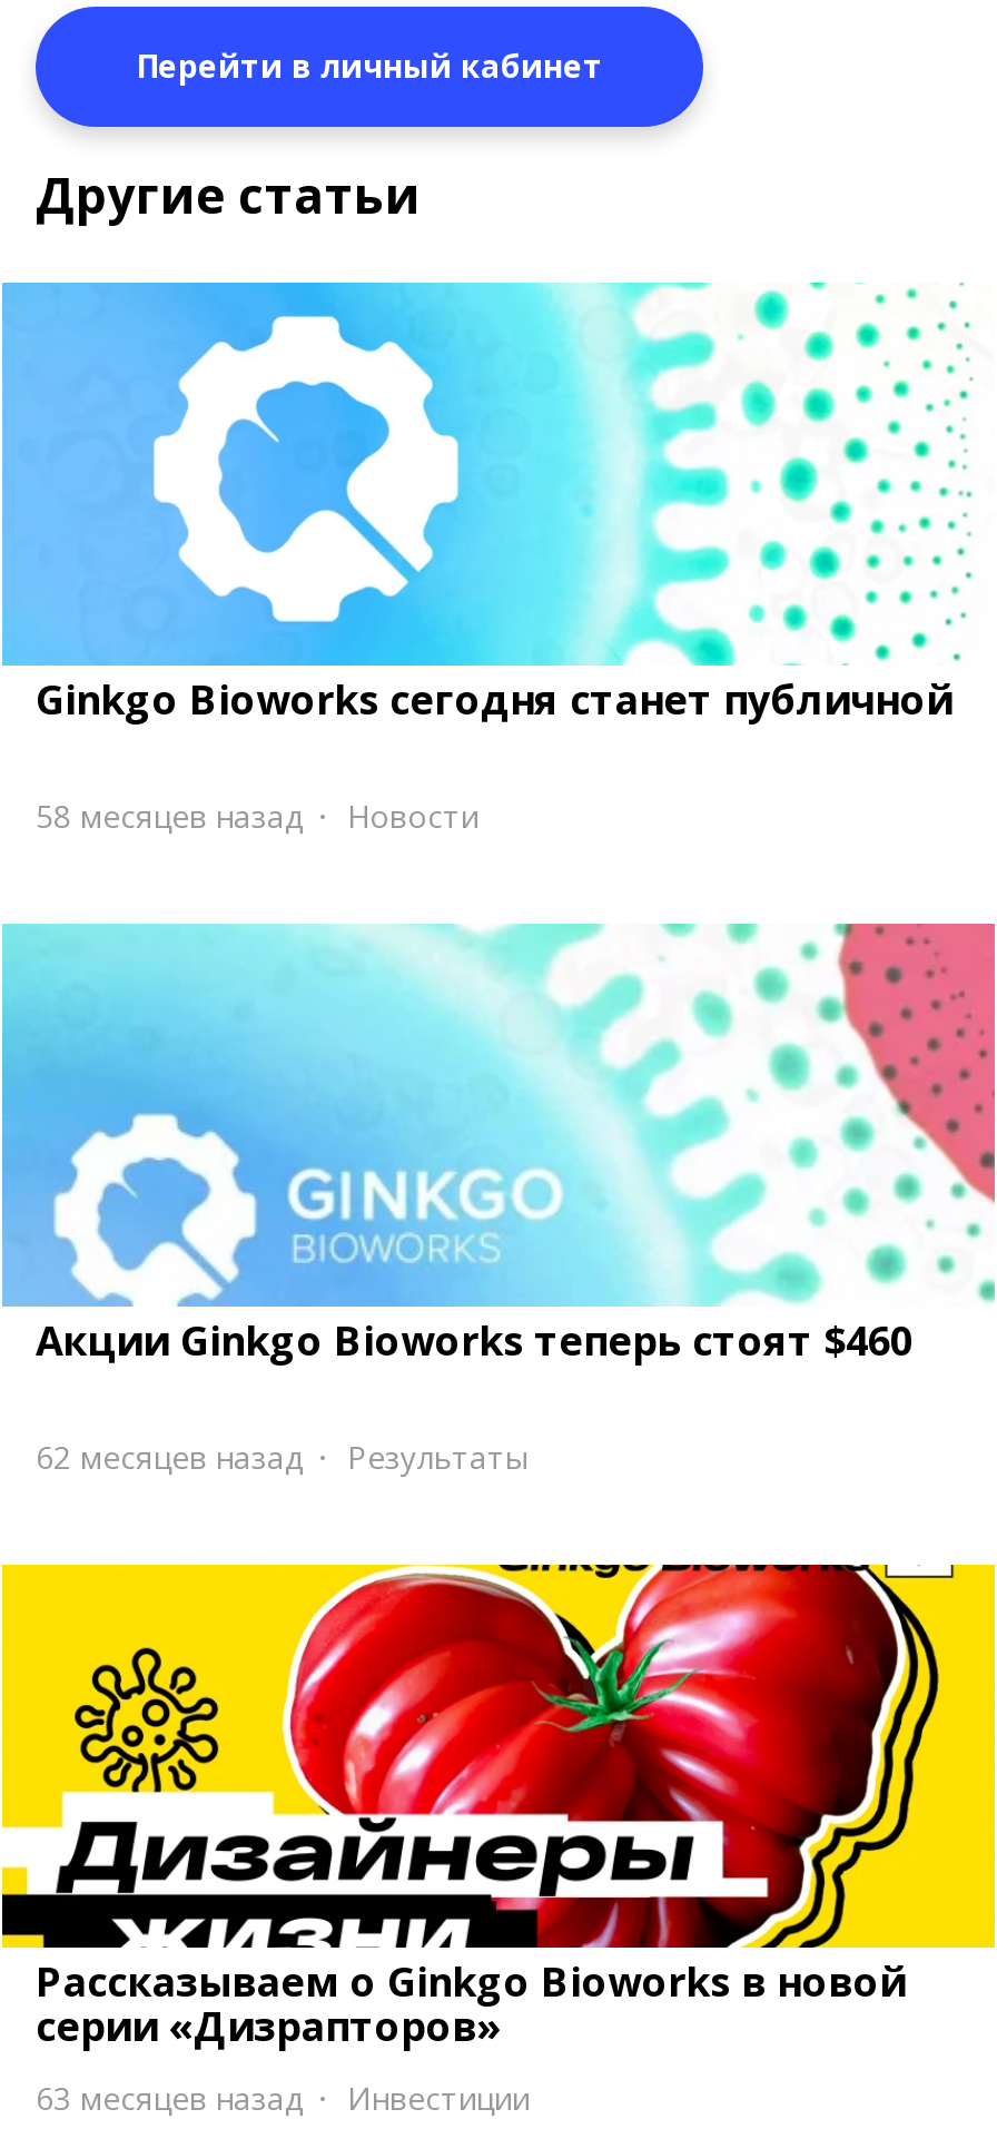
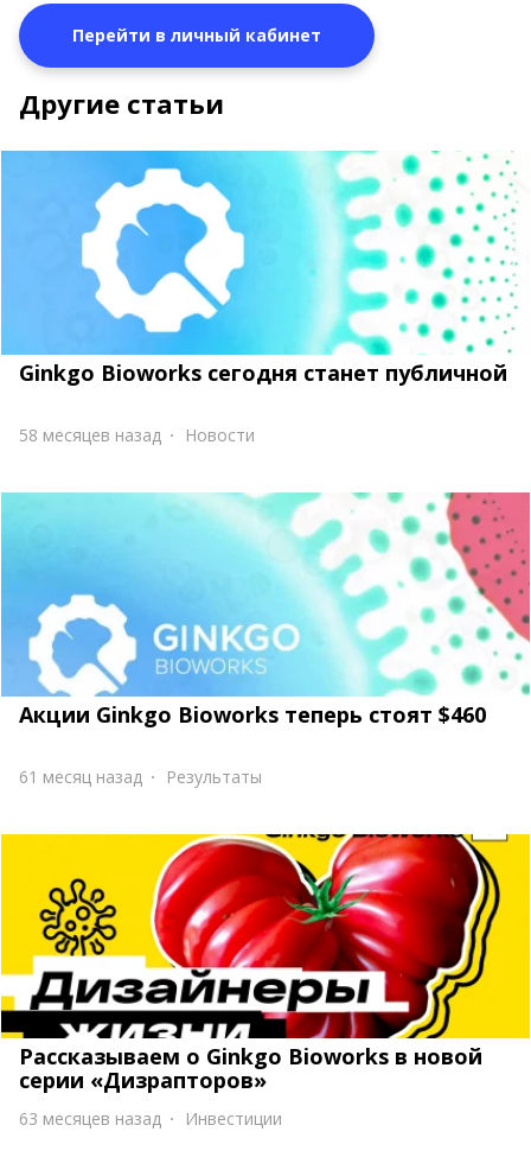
[36,1435,303,1478] 62 месяцев назад -> [19,766,142,788] 61 месяц назад

